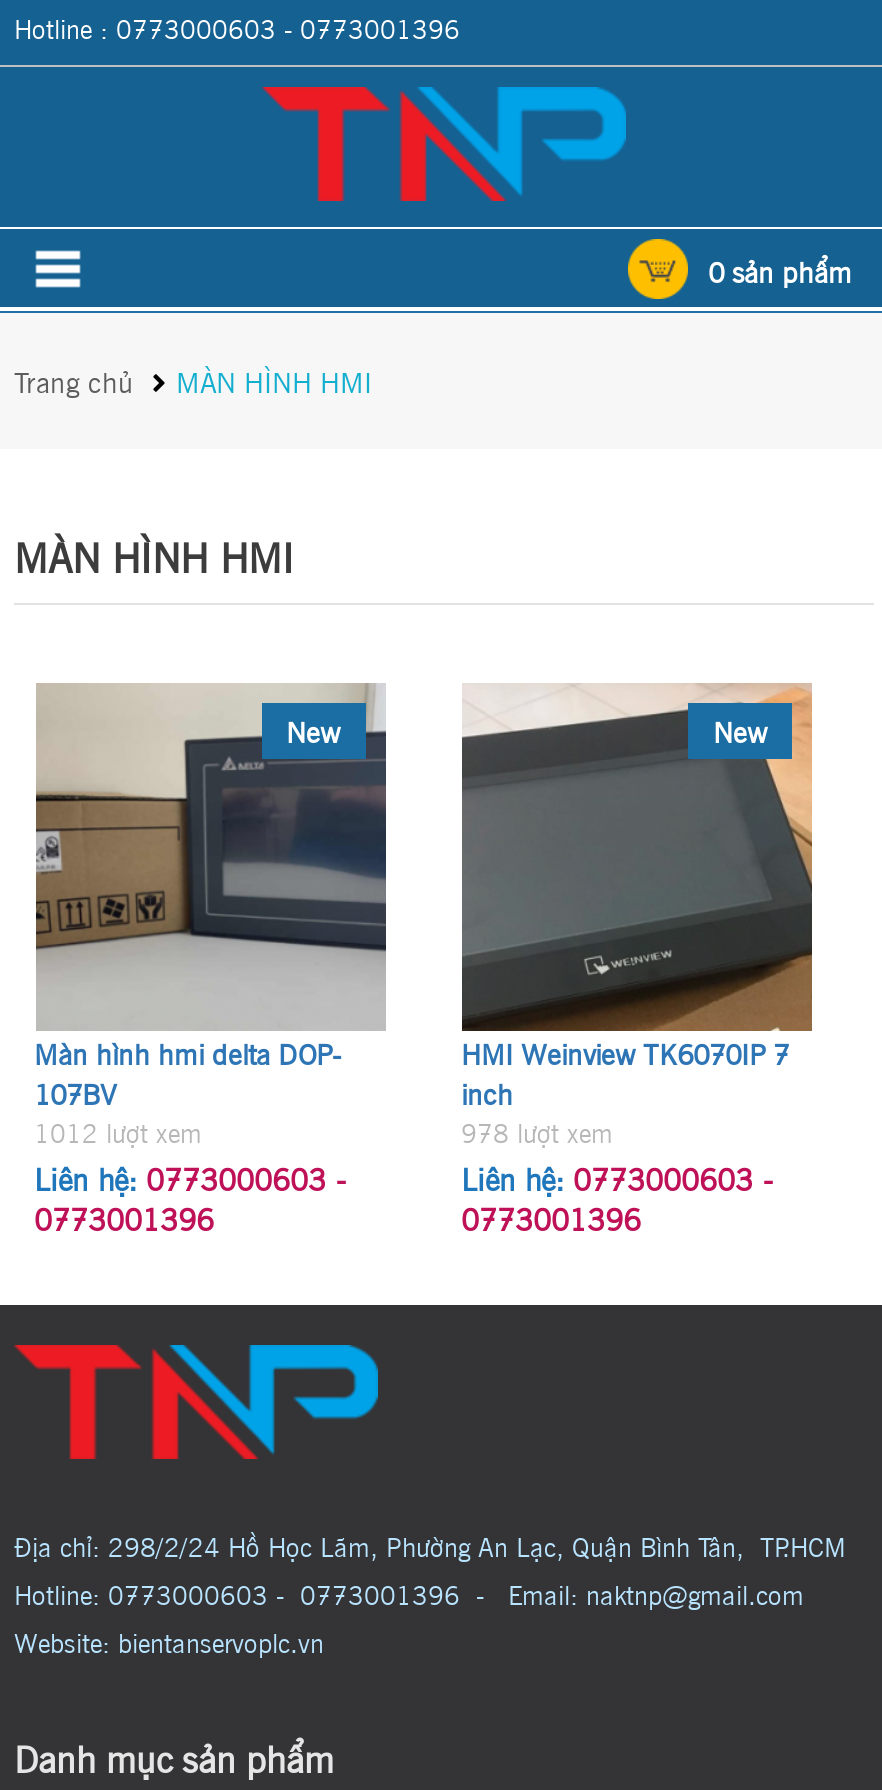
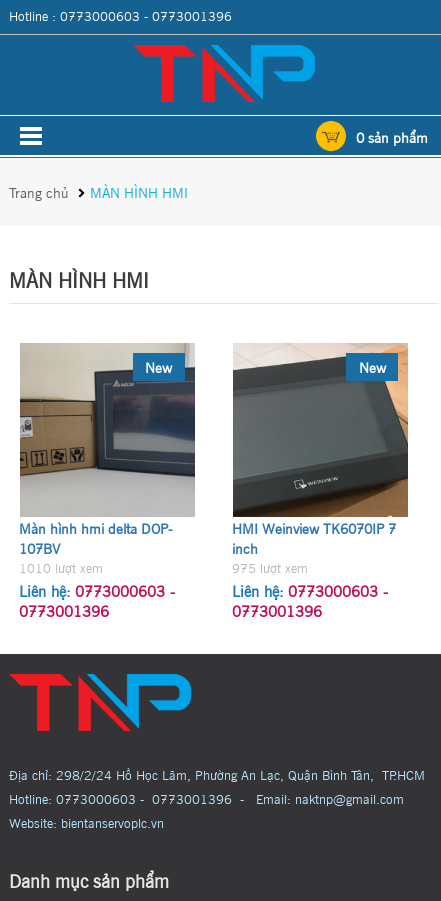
[34,1114,202,1150] 1012 lượt xem -> [19,558,103,576] 1010 lượt xem
[461,1114,613,1150] 978 lượt xem -> [232,558,308,576] 975 lượt xem

